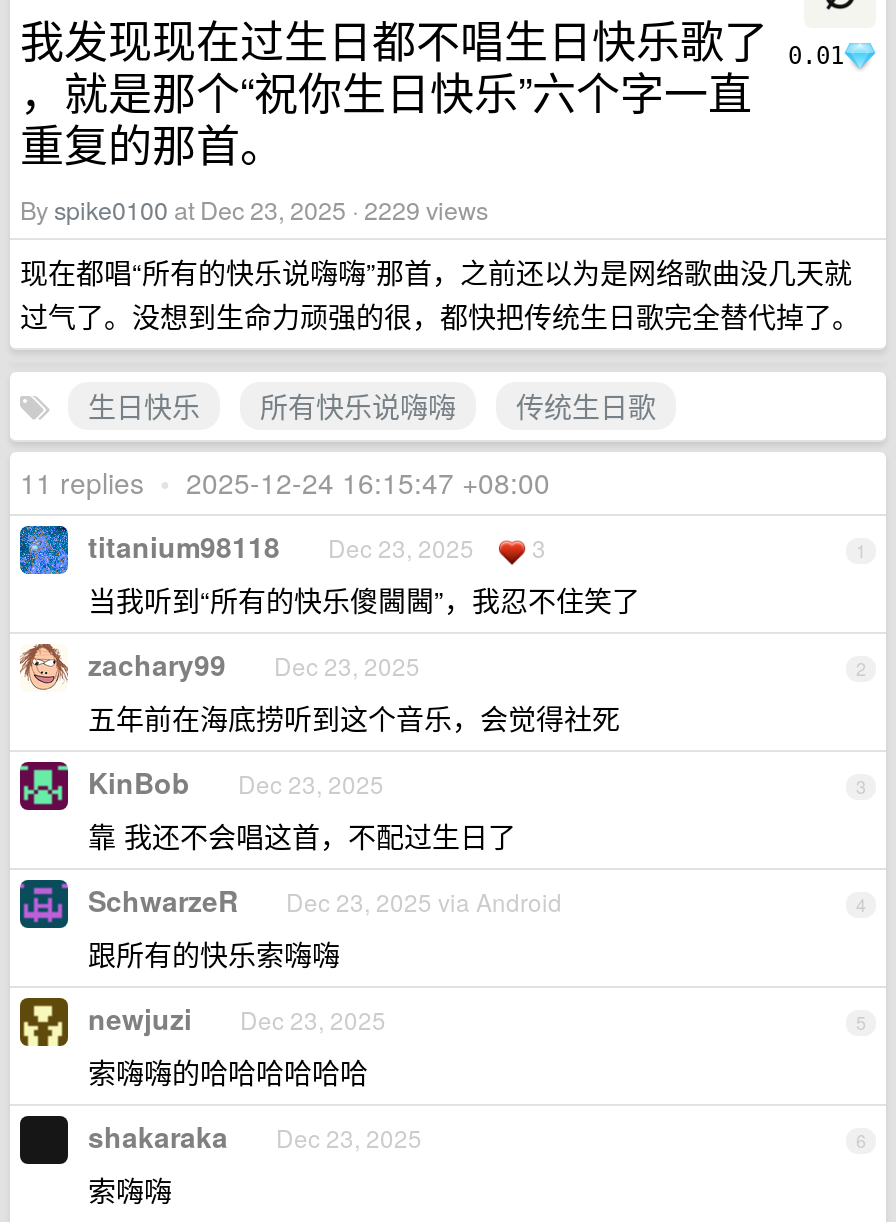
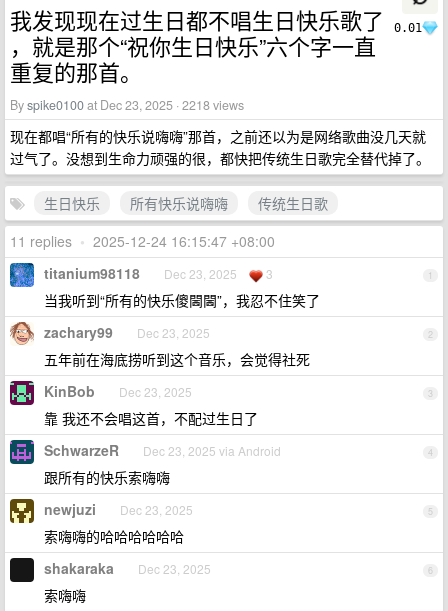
[20,192,488,228] By spike0100 at Dec 23, 2025 · 2229 views -> [10,96,244,114] By spike0100 at Dec 23, 2025 · 2218 views

